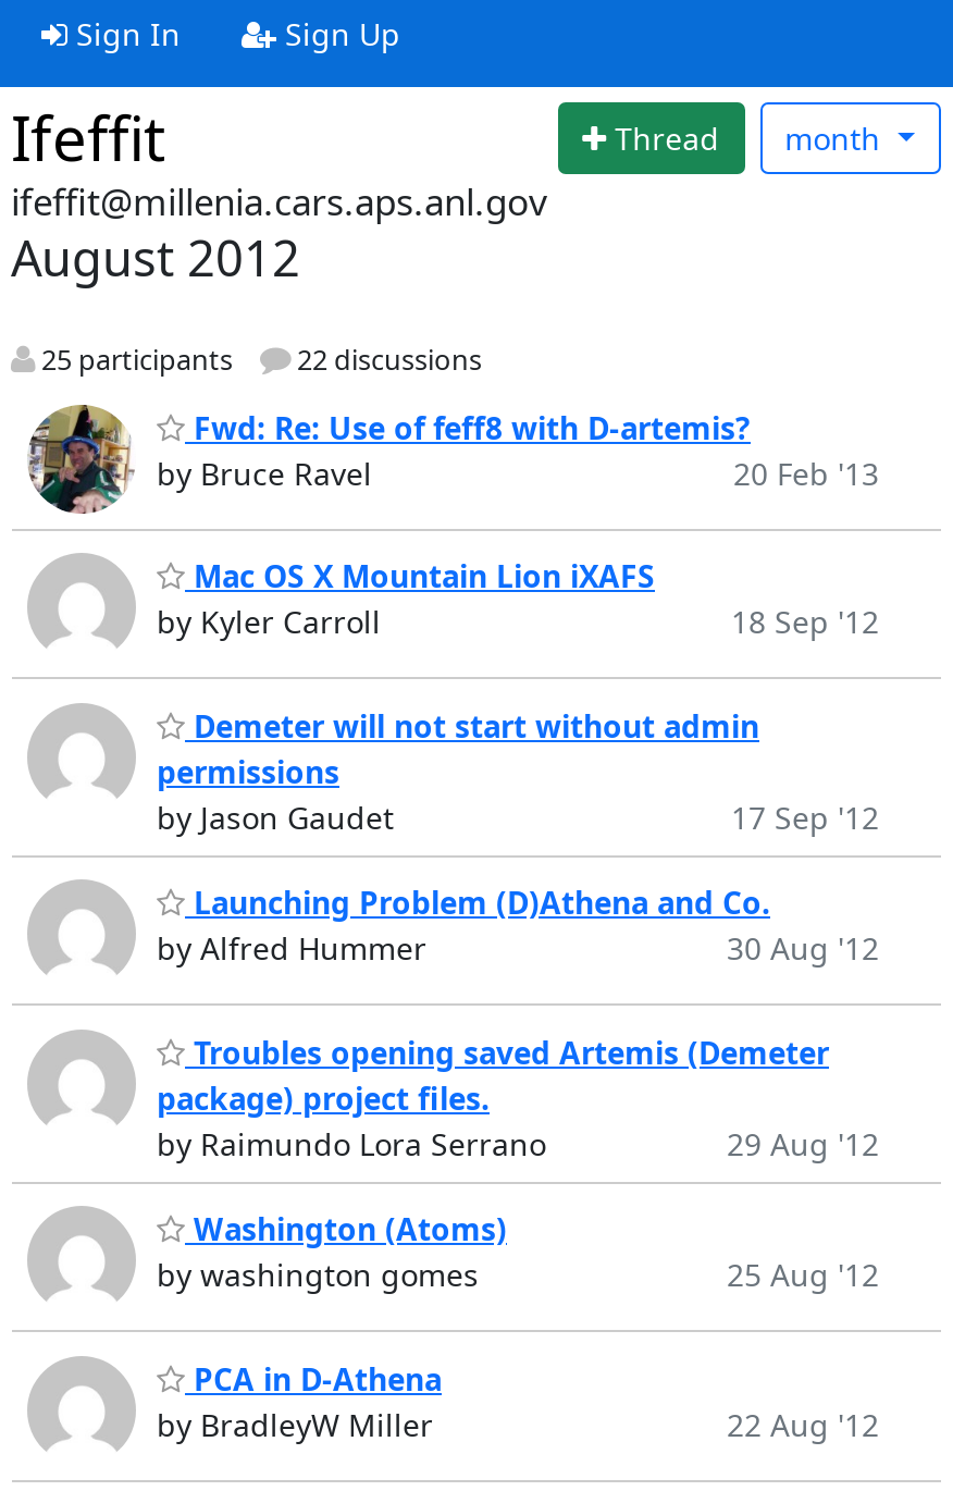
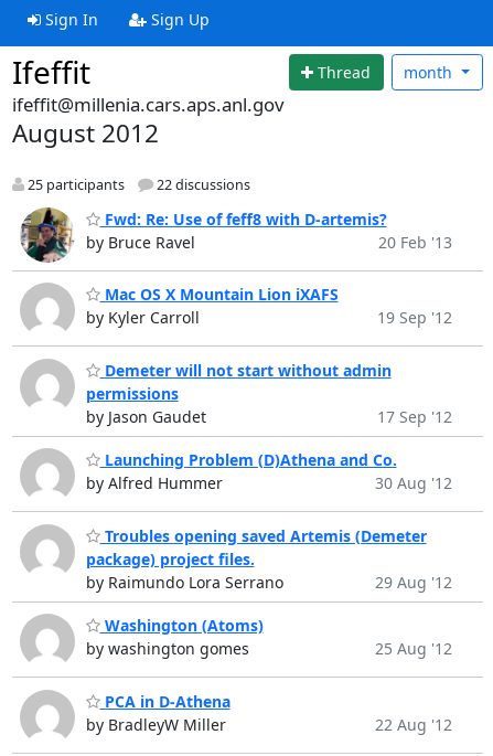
[731,602,879,643] 18 Sep '12 -> [377,307,452,328] 19 Sep '12

